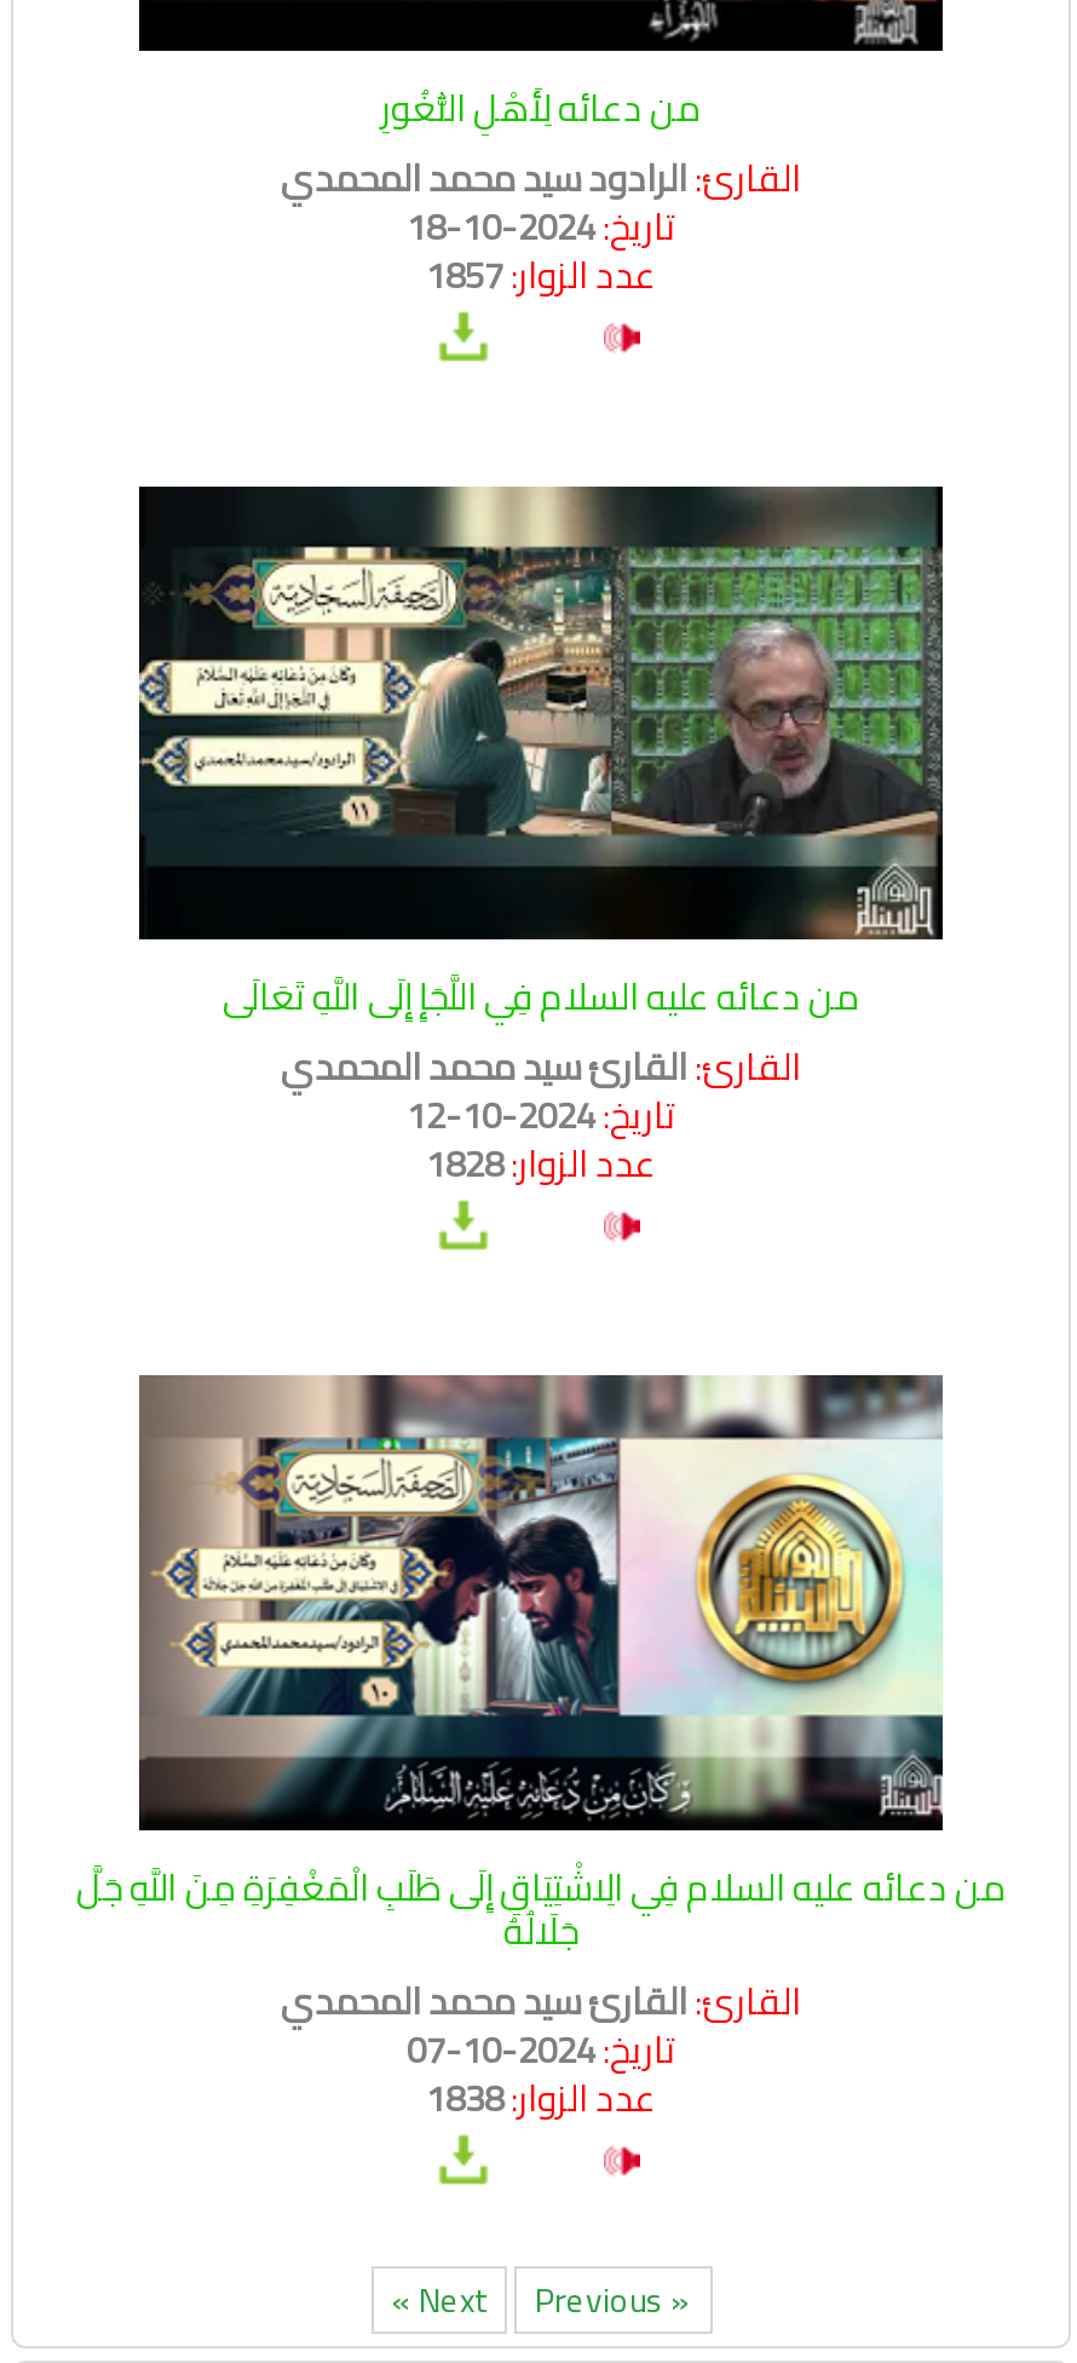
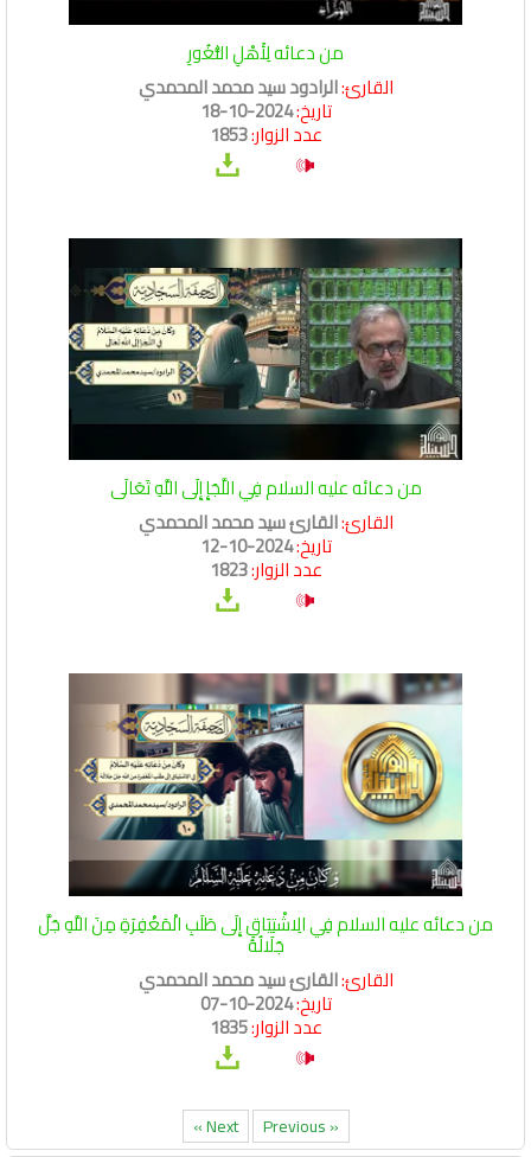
[426,240,656,311] عدد الزوار:1857 -> [209,118,322,152] عدد الزوار:1853
[426,1129,656,1200] عدد الزوار:1828 -> [209,553,322,587] عدد الزوار:1823
[426,2062,656,2132] عدد الزوار:1838 -> [209,1010,322,1044] عدد الزوار:1835

